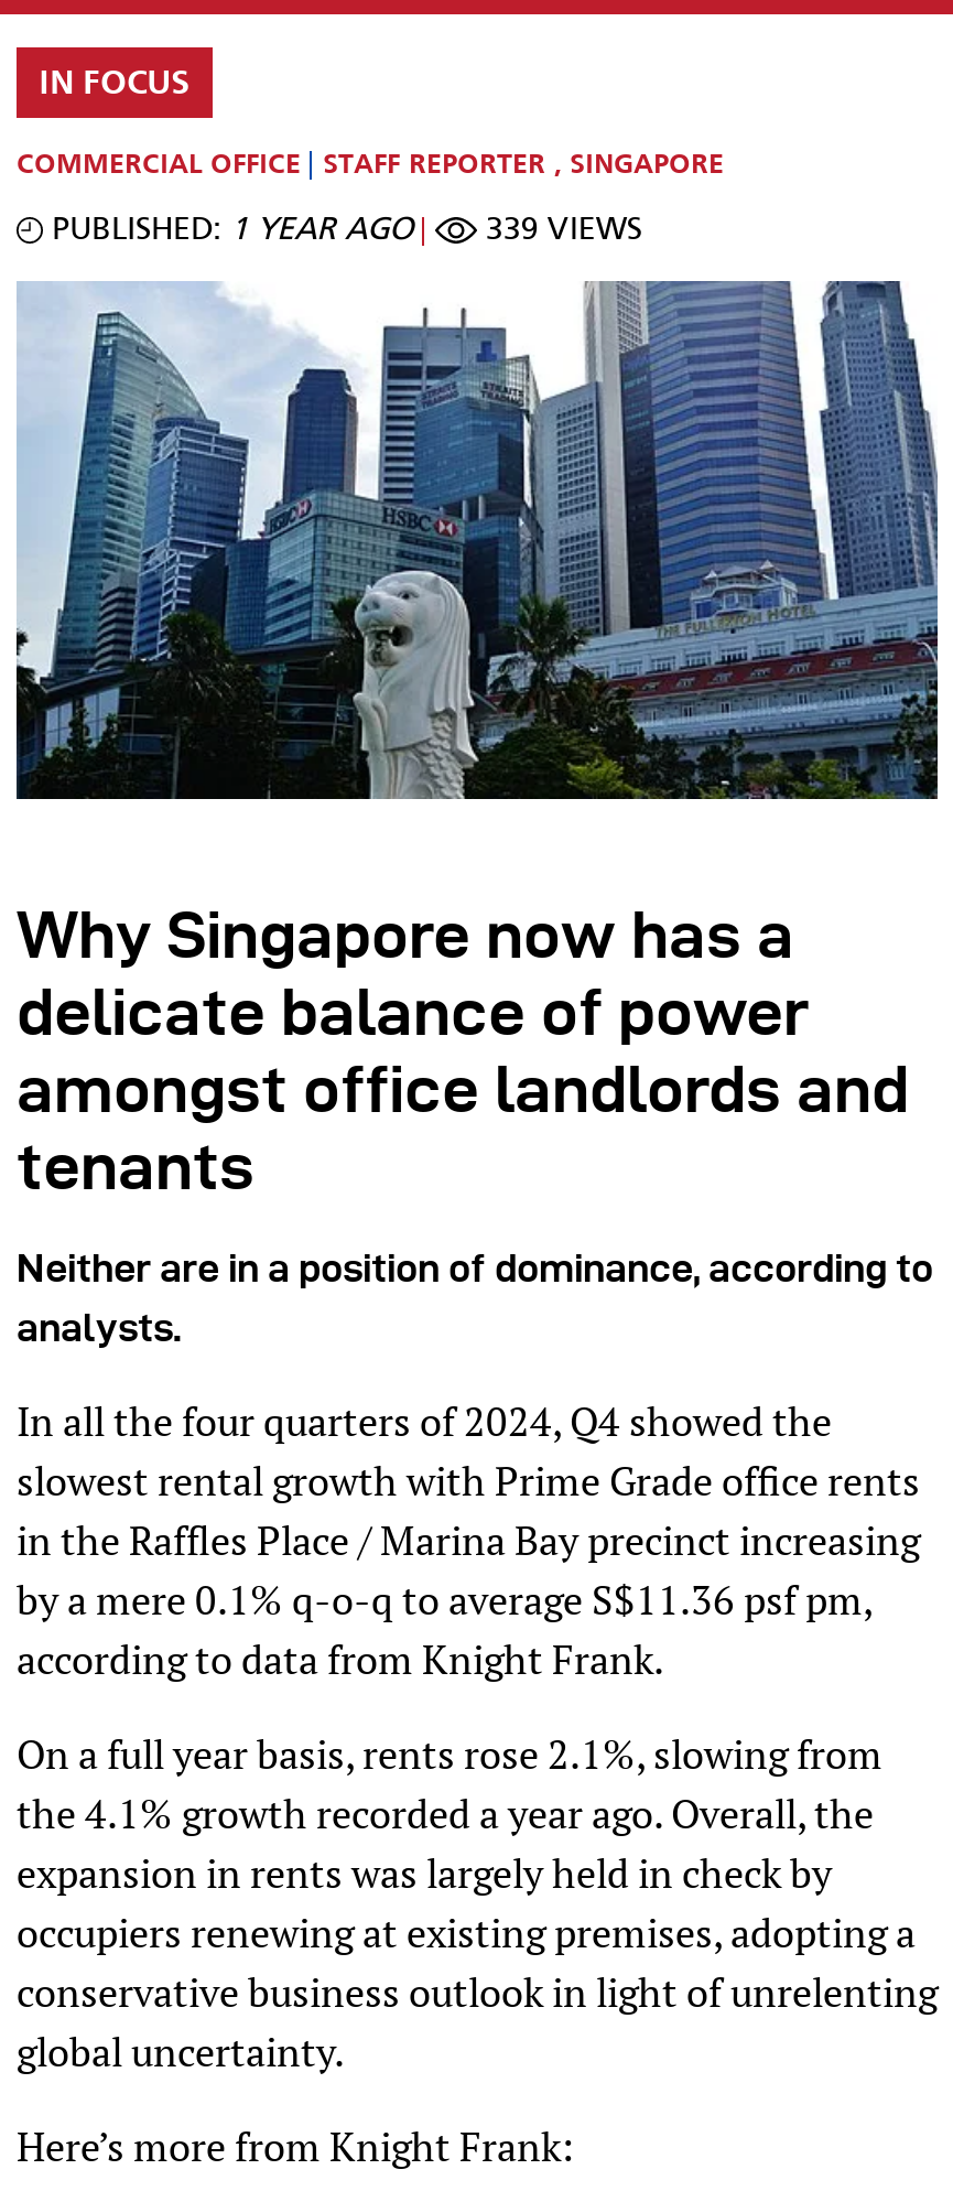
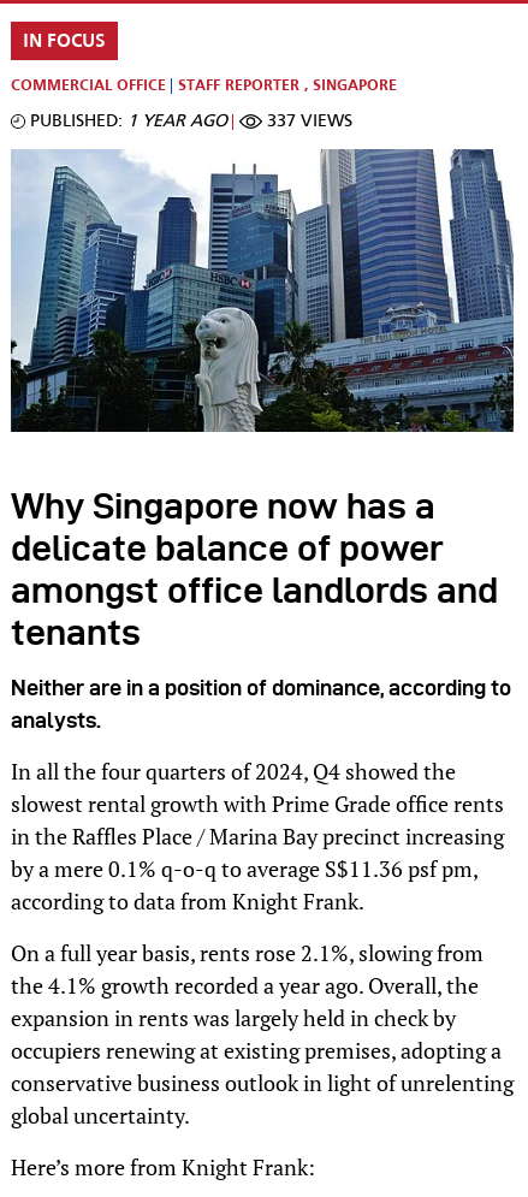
[477,214,642,245] 339 VIEWS -> [262,113,352,130] 337 VIEWS

